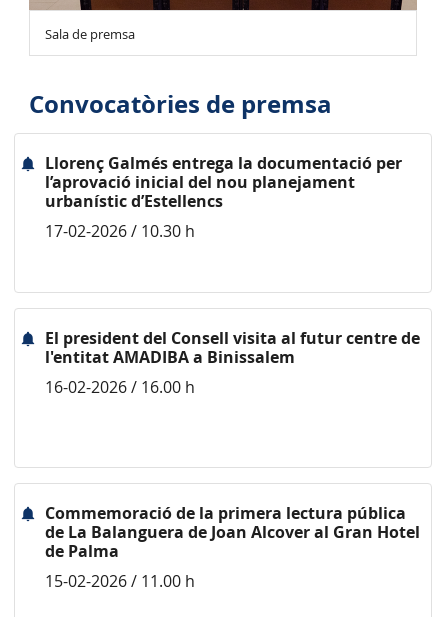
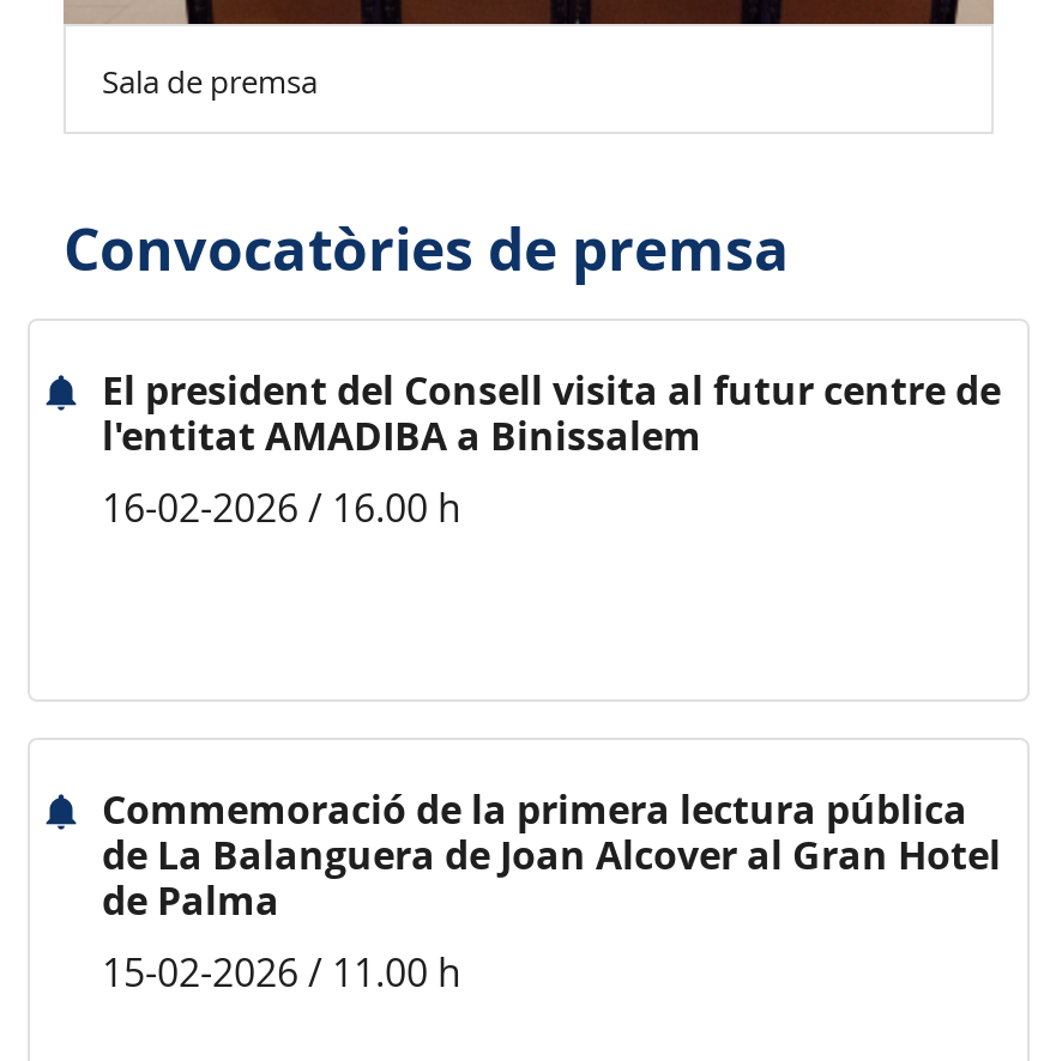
[45,152,402,242] Llorenç Galmés entrega la documentació per | l’aprovació inicial del nou planejament | urbanístic d’Estellencs | 17-02-2026 / 10.30 h -> none

